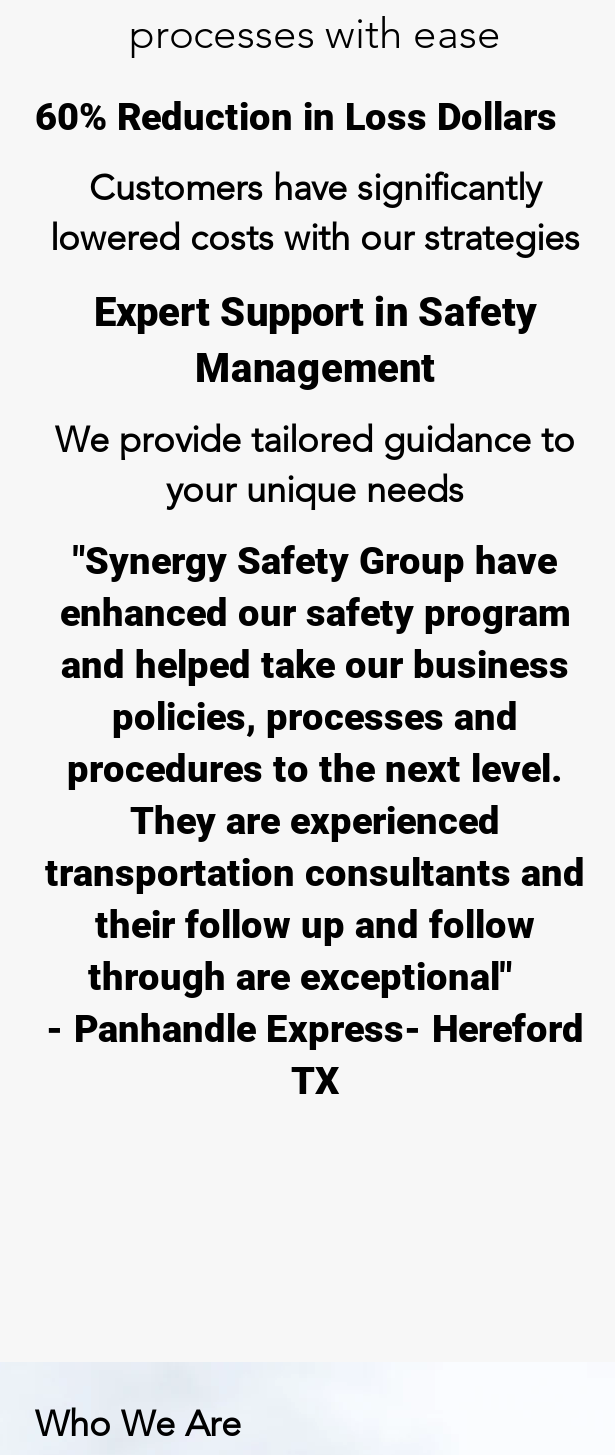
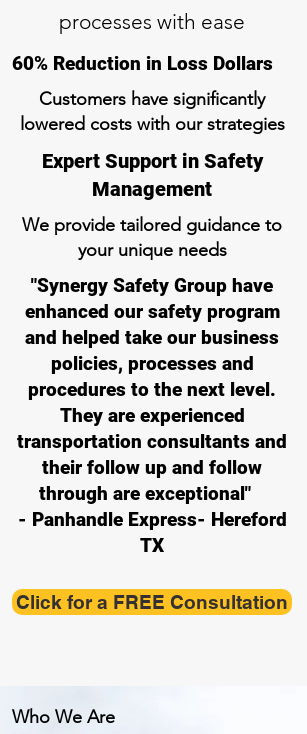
none -> [16,591,288,613] Click for a FREE Consultation

